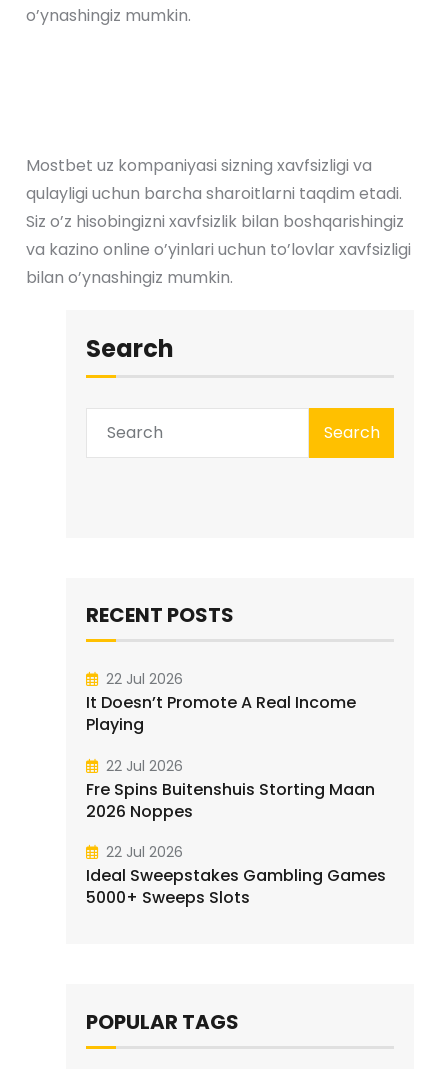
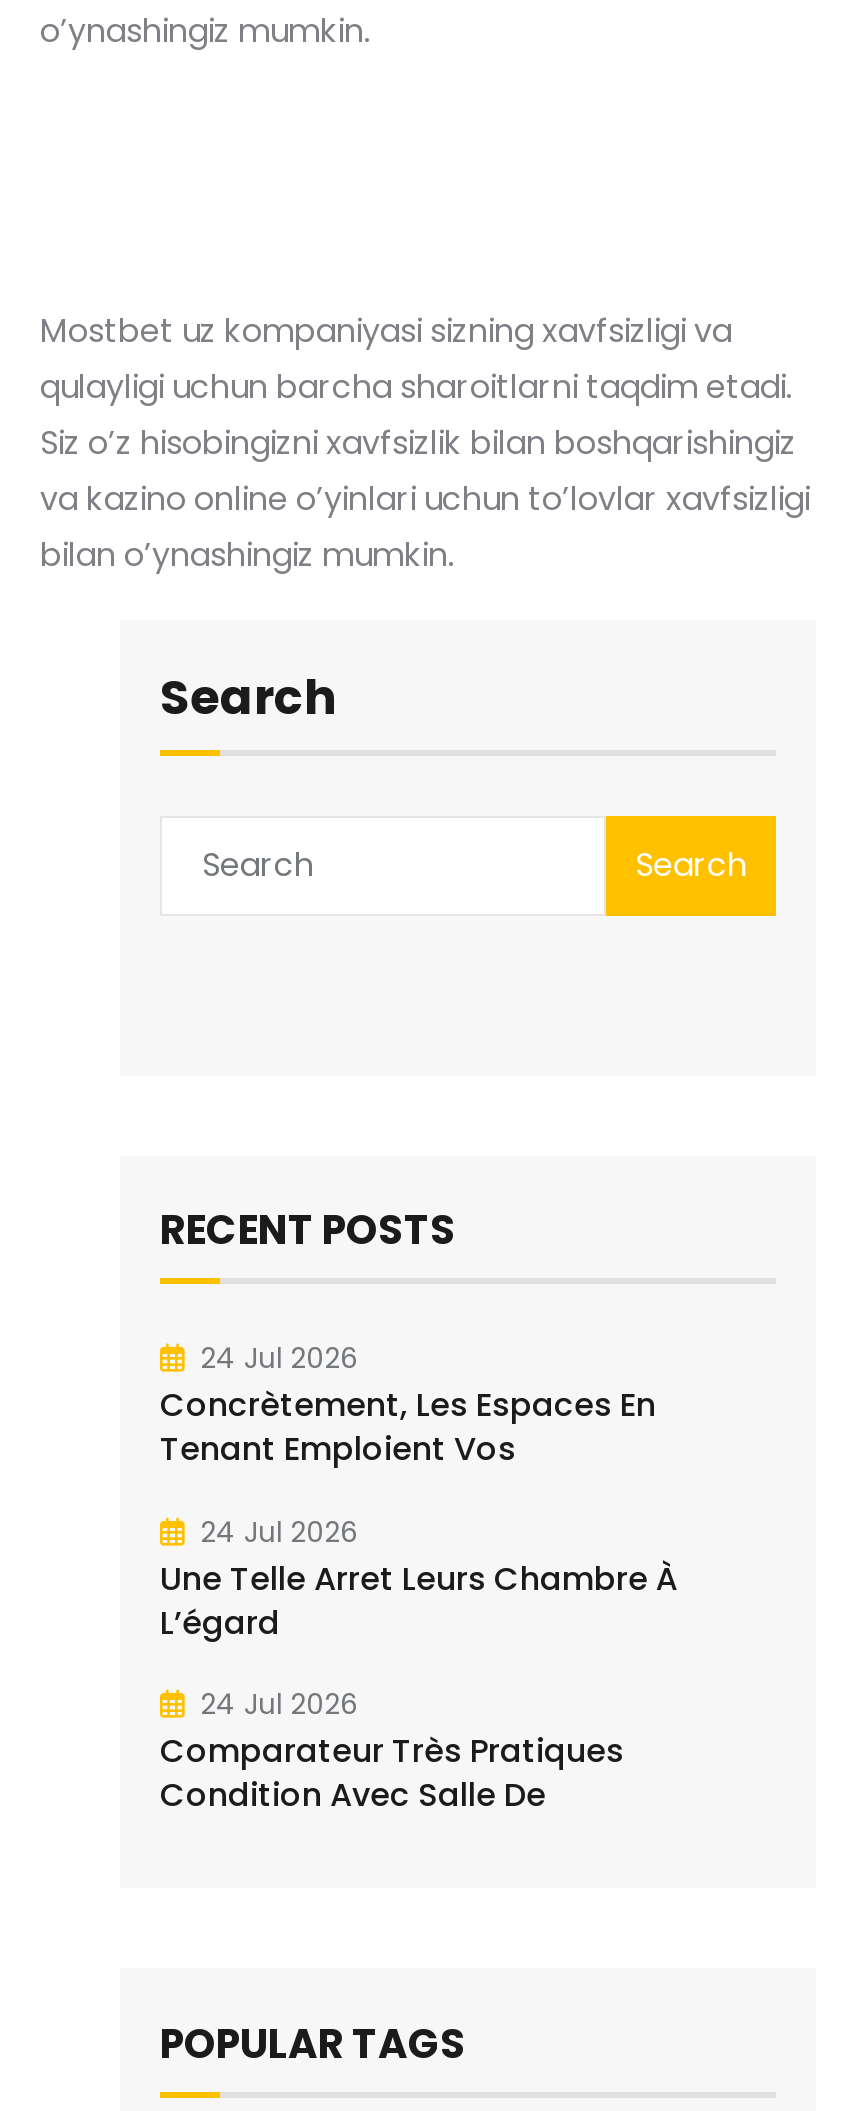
[86,669,356,736] 22 Jul 2026 | It Doesn’t Promote A Real Income | Playing -> [160,1338,656,1472] 24 Jul 2026 | Concrètement, Les Espaces En | Tenant Emploient Vos
[86,755,375,822] 22 Jul 2026 | Fre Spins Buitenshuis Storting Maan | 2026 Noppes -> [160,1511,678,1645] 24 Jul 2026 | Une Telle Arret Leurs Chambre À | L’égard
[86,842,386,909] 22 Jul 2026 | Ideal Sweepstakes Gambling Games | 5000+ Sweeps Slots -> [160,1684,624,1818] 24 Jul 2026 | Comparateur Très Pratiques | Condition Avec Salle De

